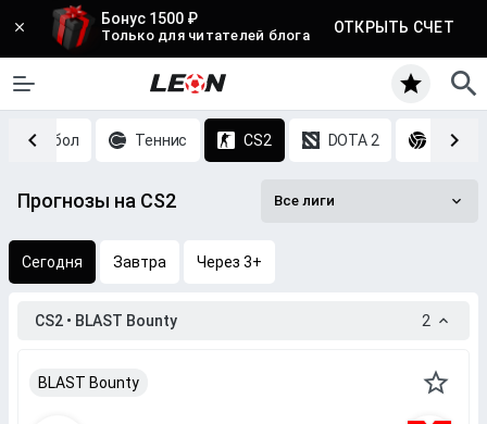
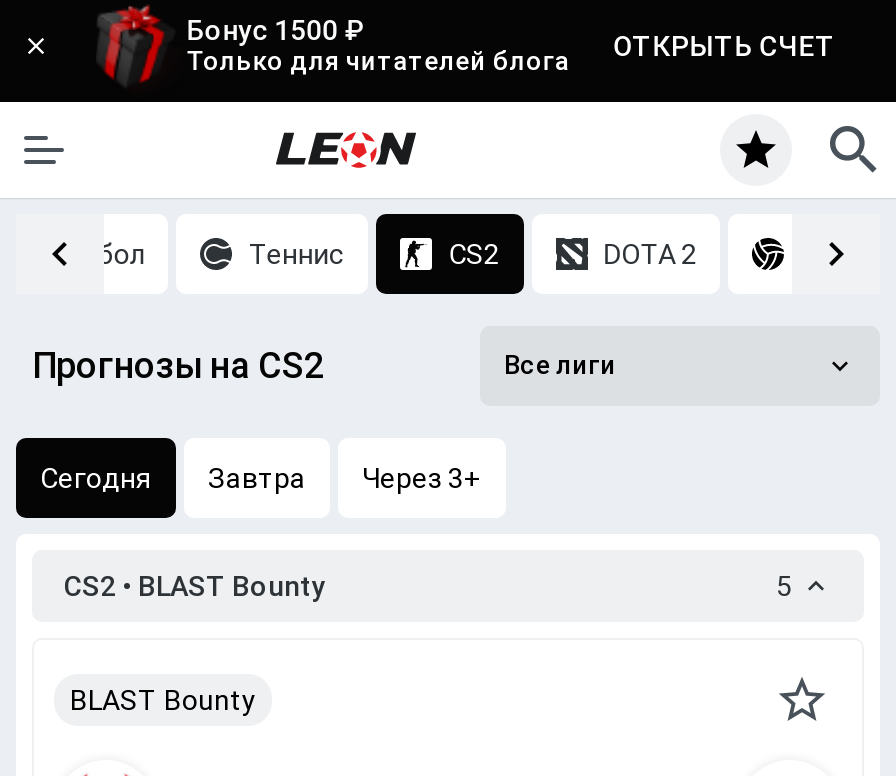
[422,312,430,329] 2 -> [776,570,792,602] 5

